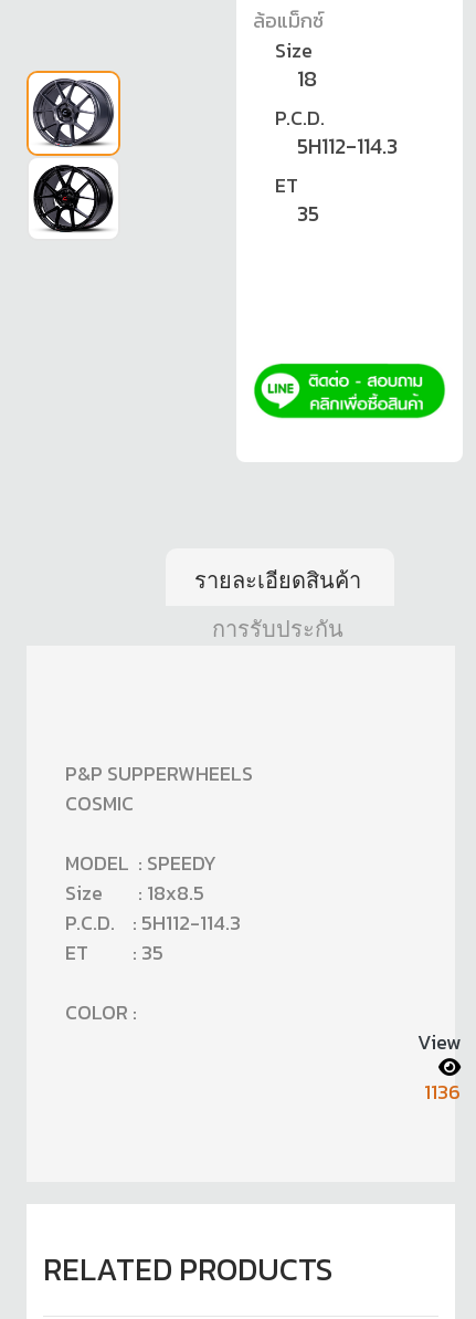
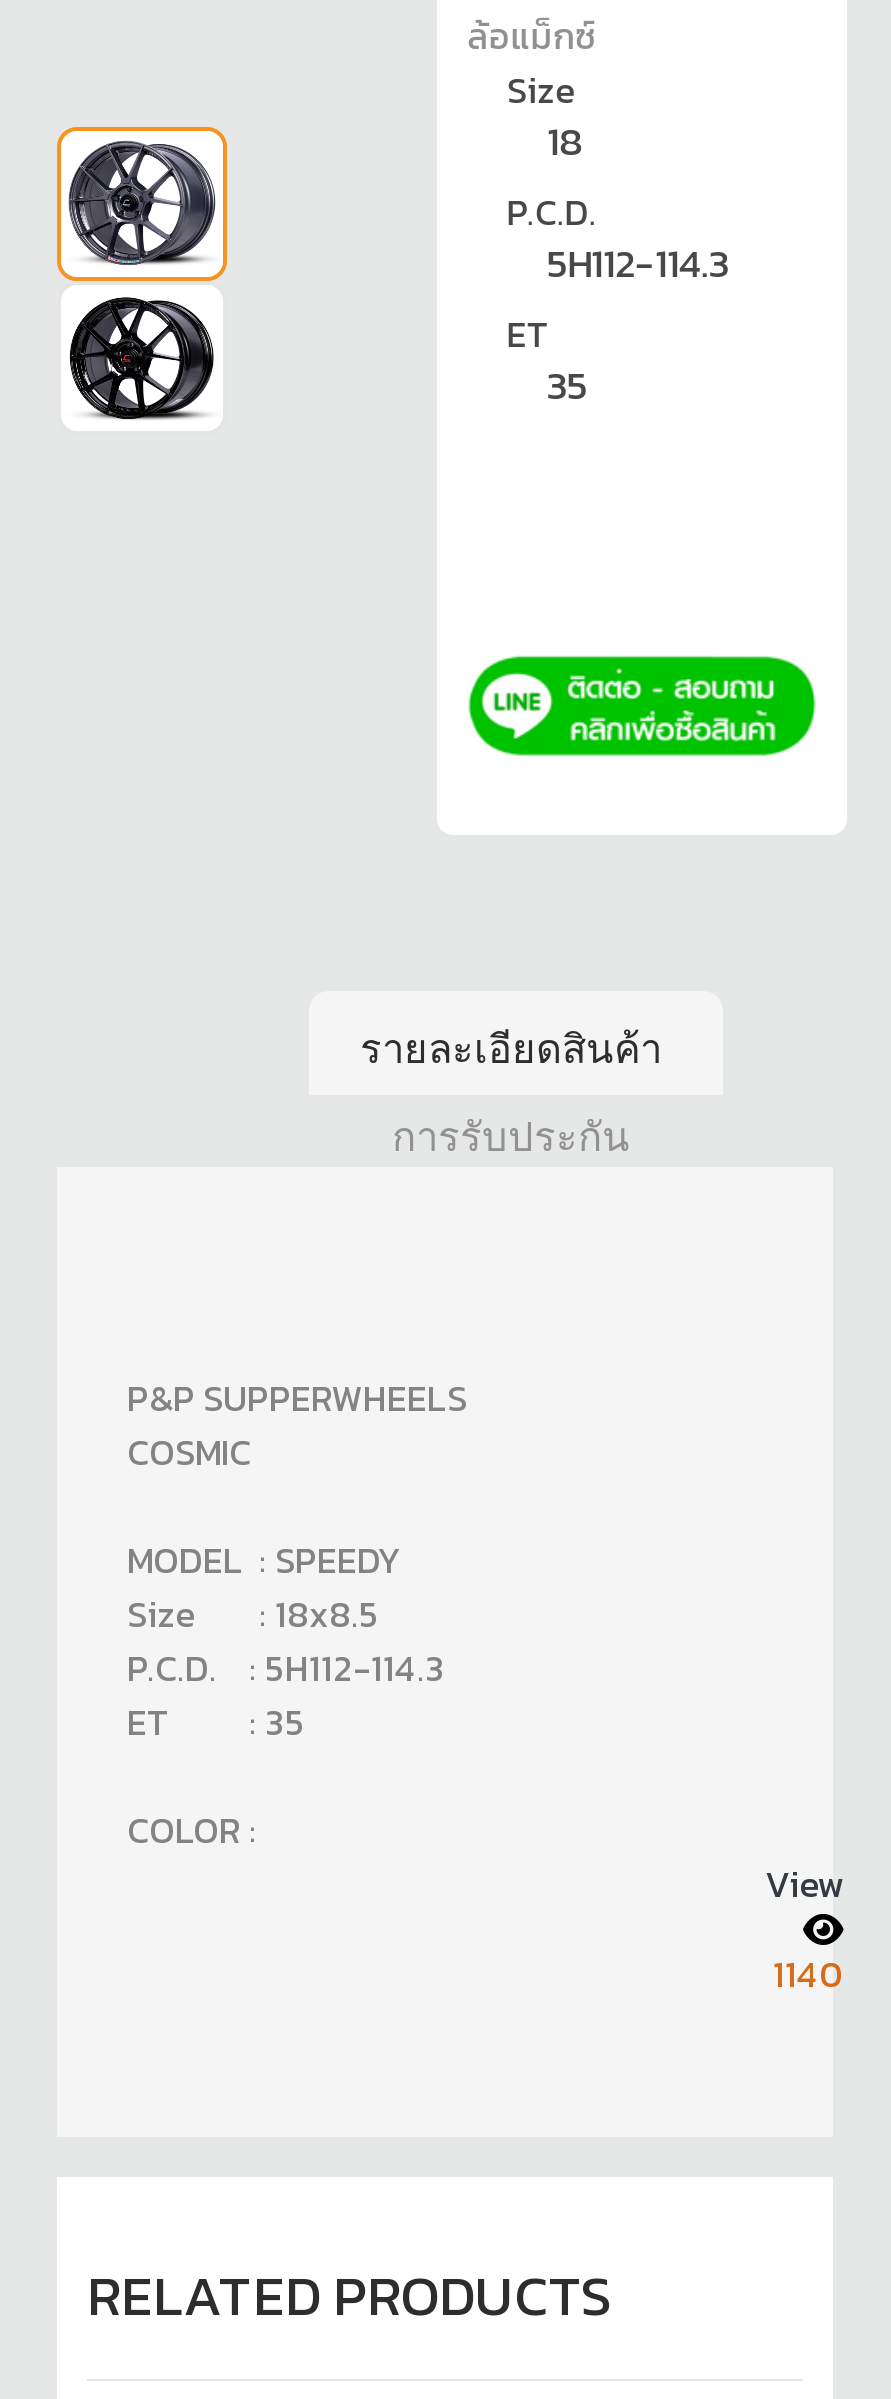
[424,1077,461,1107] 1136 -> [773,1948,843,2002] 1140

